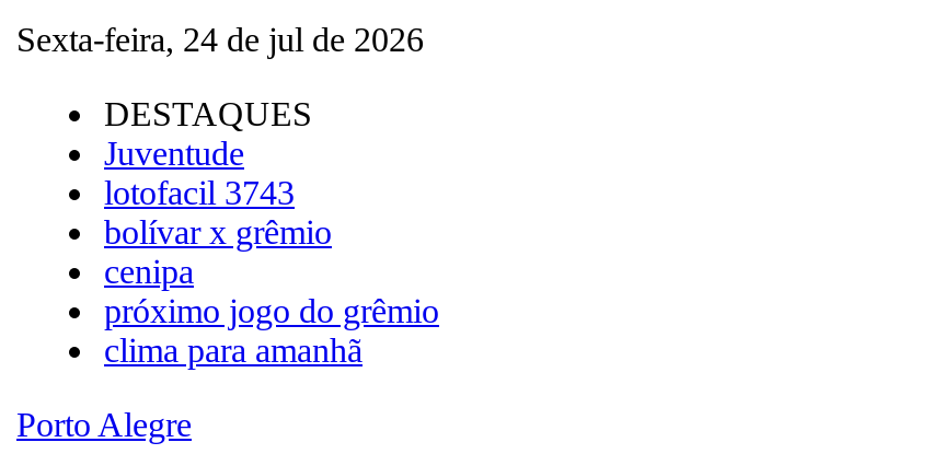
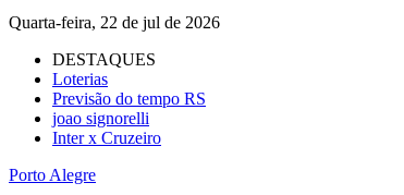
[16,21,424,58] Sexta-feira, 24 de jul de 2026 -> [9,13,220,32] Quarta-feira, 22 de jul de 2026
[104,135,439,369] Juventude | lotofacil 3743 | bolívar x grêmio | cenipa | próximo jogo do grêmio | clima para amanhã -> [52,70,206,147] Loterias | Previsão do tempo RS | joao signorelli | Inter x Cruzeiro

